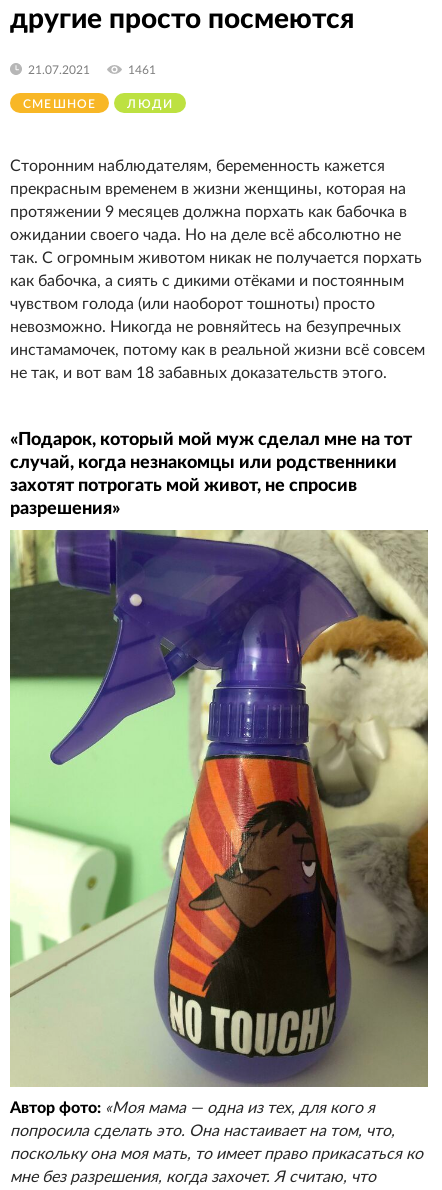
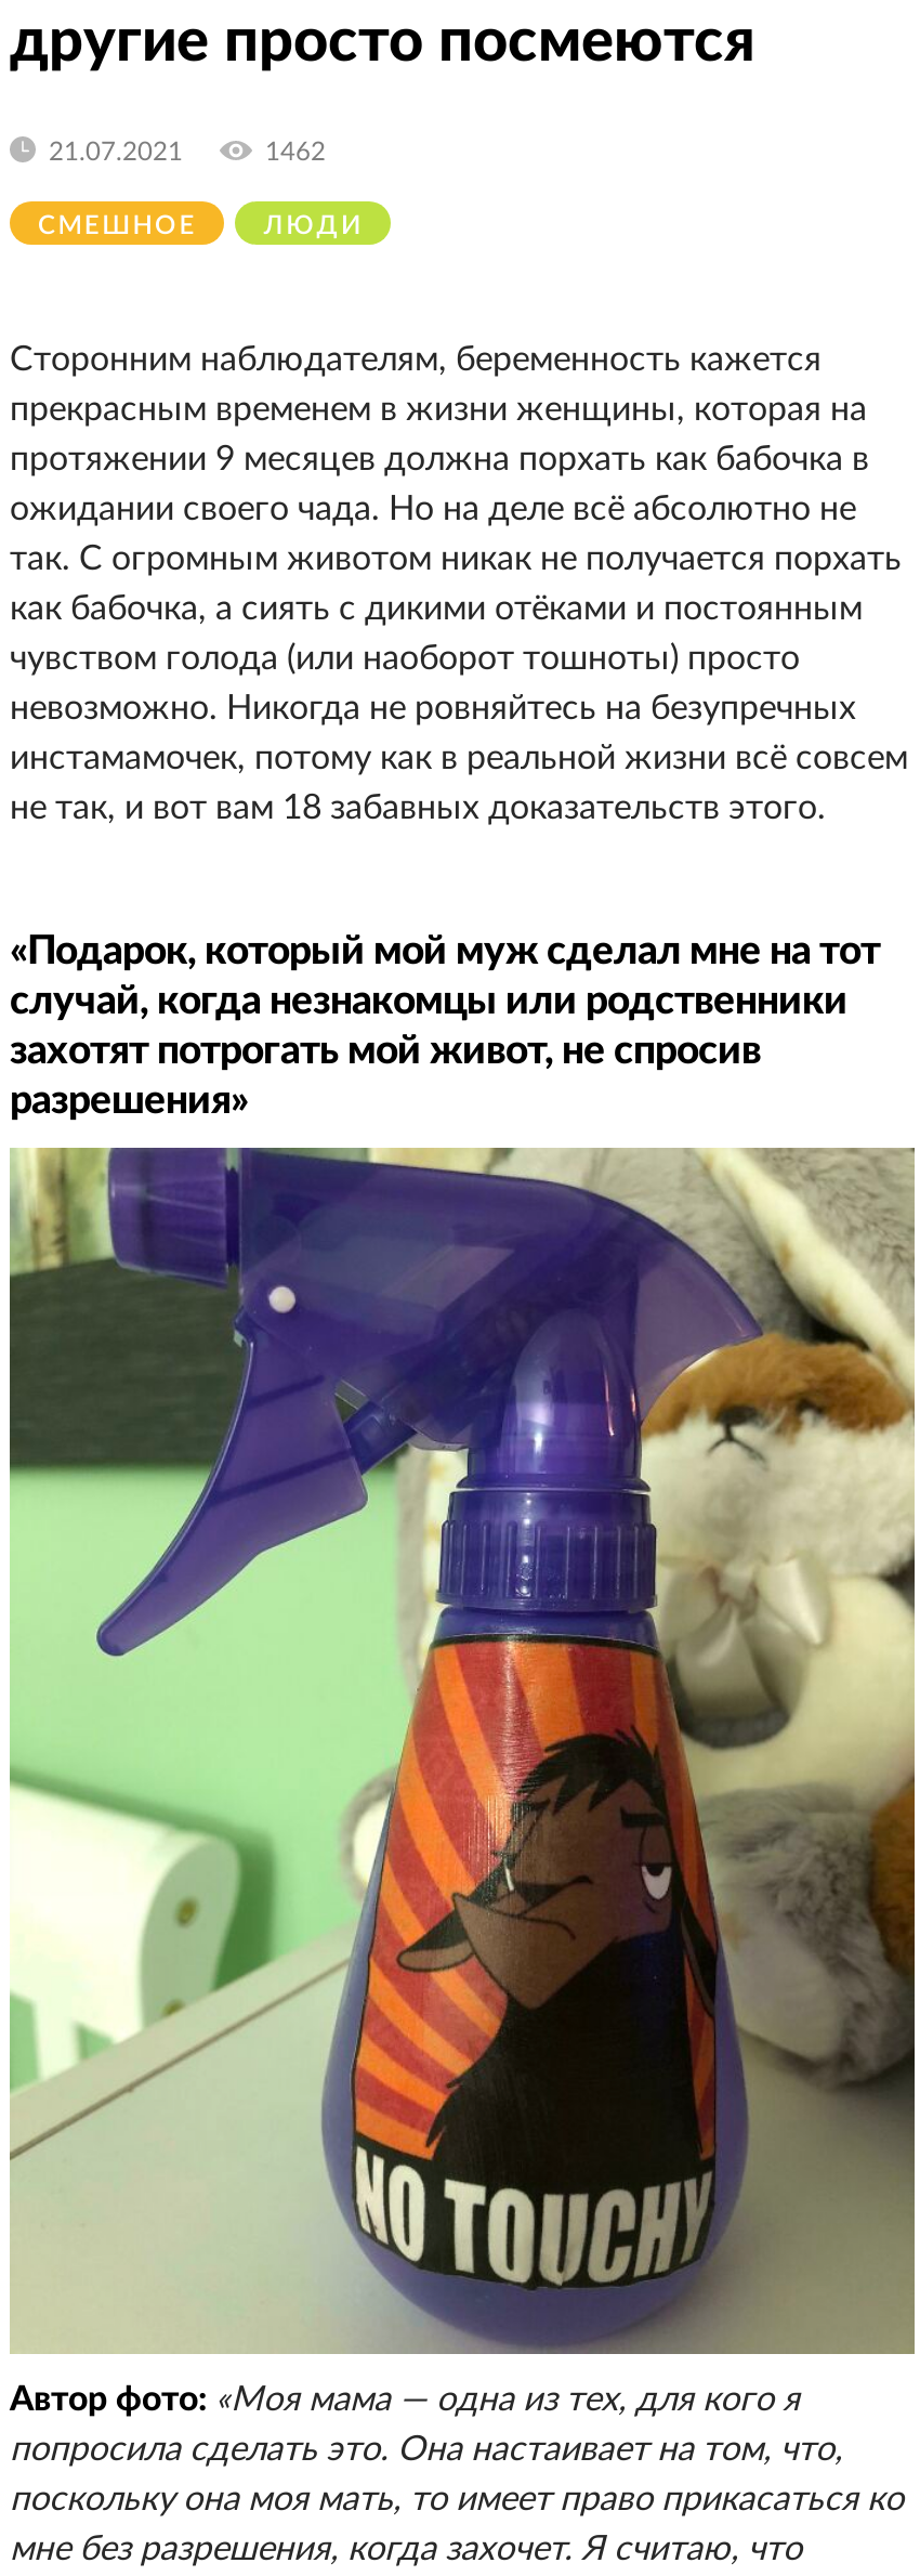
[128,64,156,76] 1461 -> [265,138,326,164] 1462

